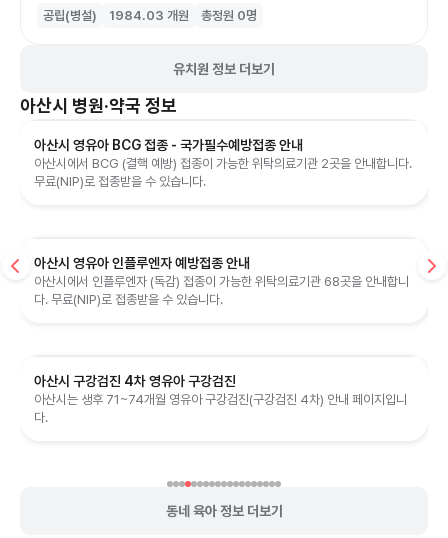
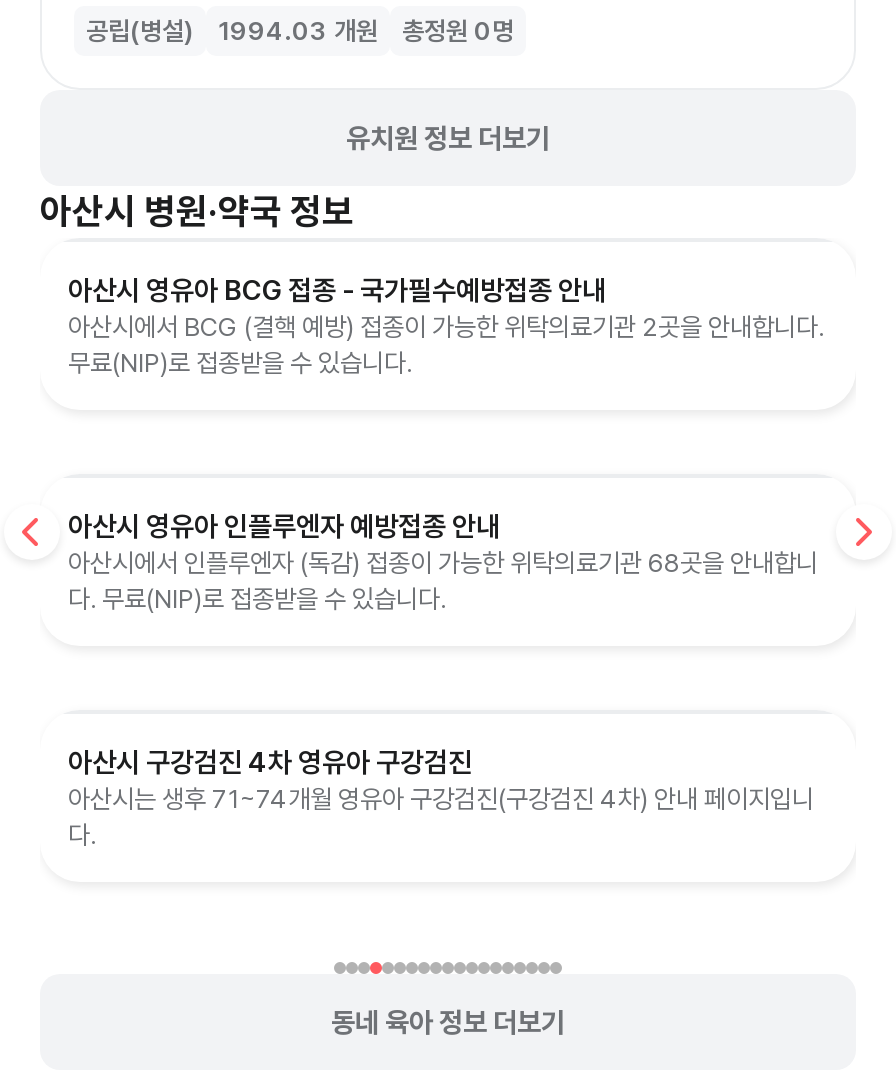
[43,8,257,23] 공립(병설) 1984.03 개원 총정원 0명 -> [86,16,514,46] 공립(병설) 1994.03 개원 총정원 0명

